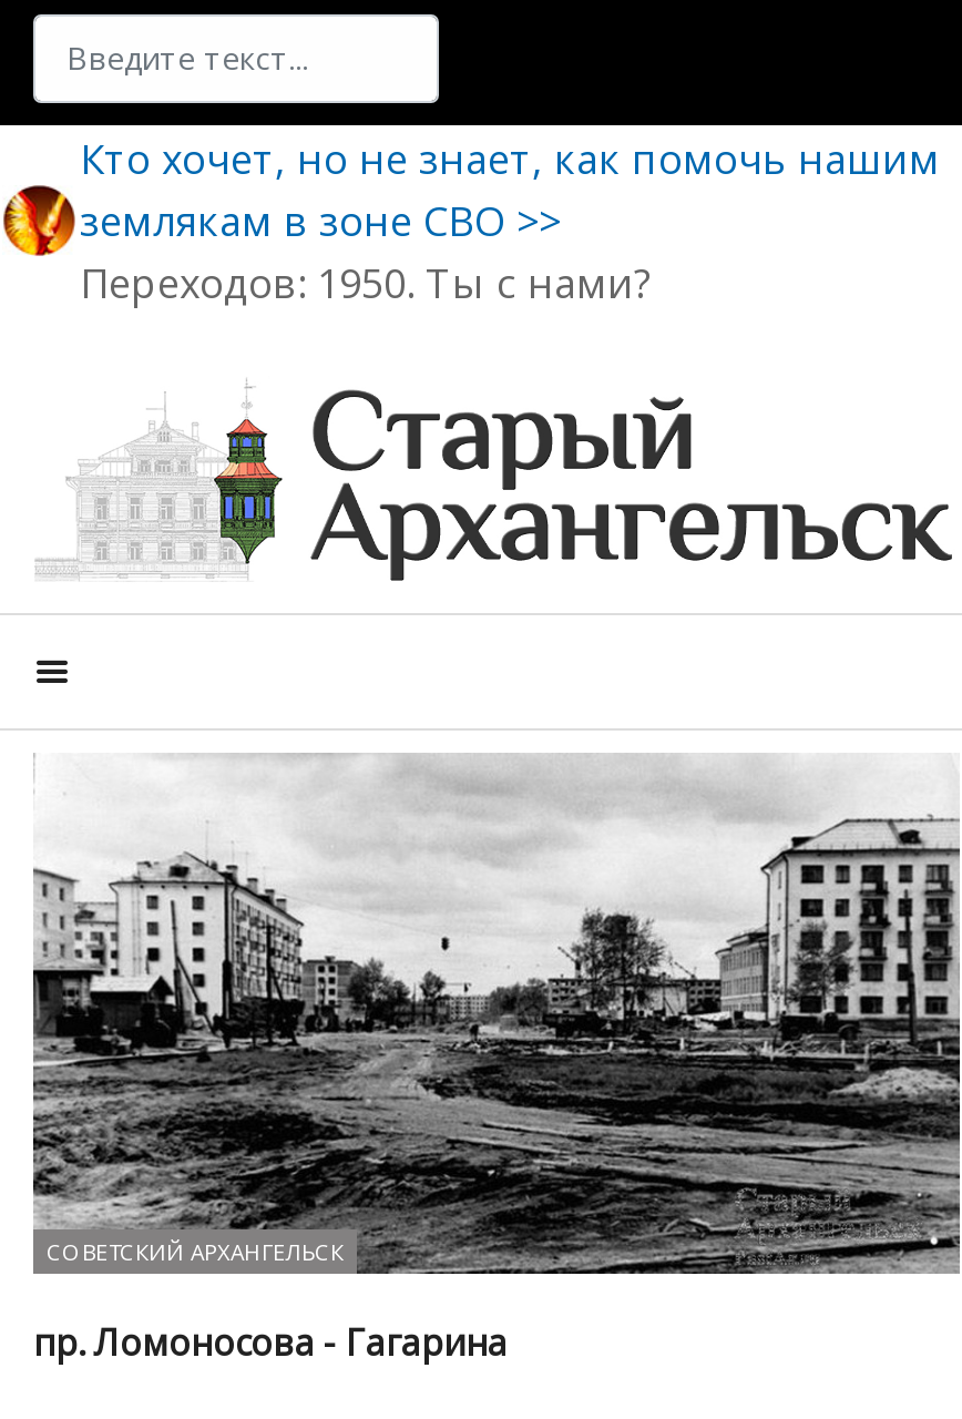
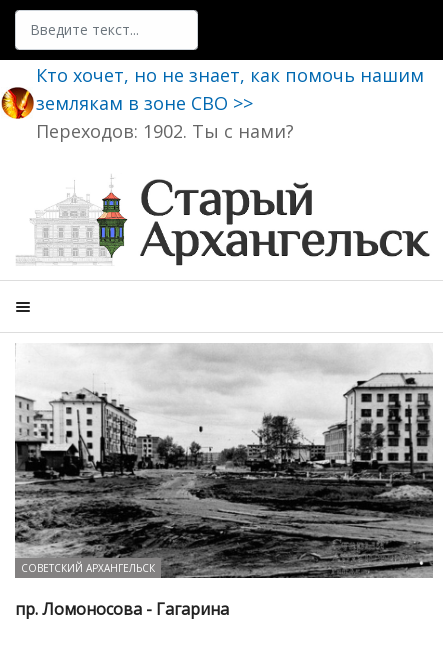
[80,256,652,309] Переходов: 1950. Ты с нами? -> [36,119,294,143] Переходов: 1902. Ты с нами?

